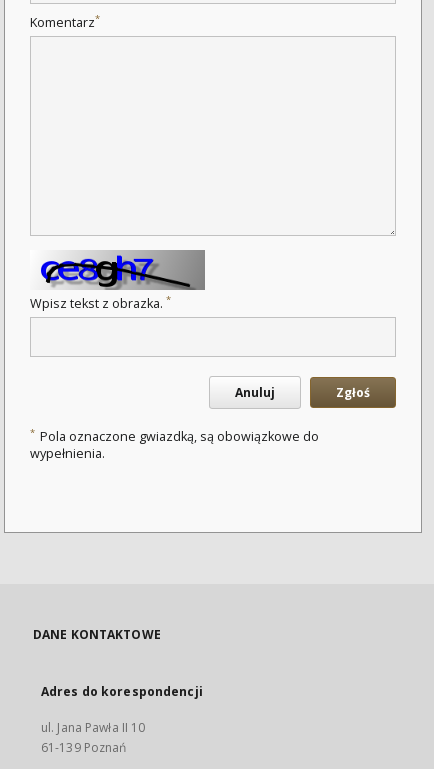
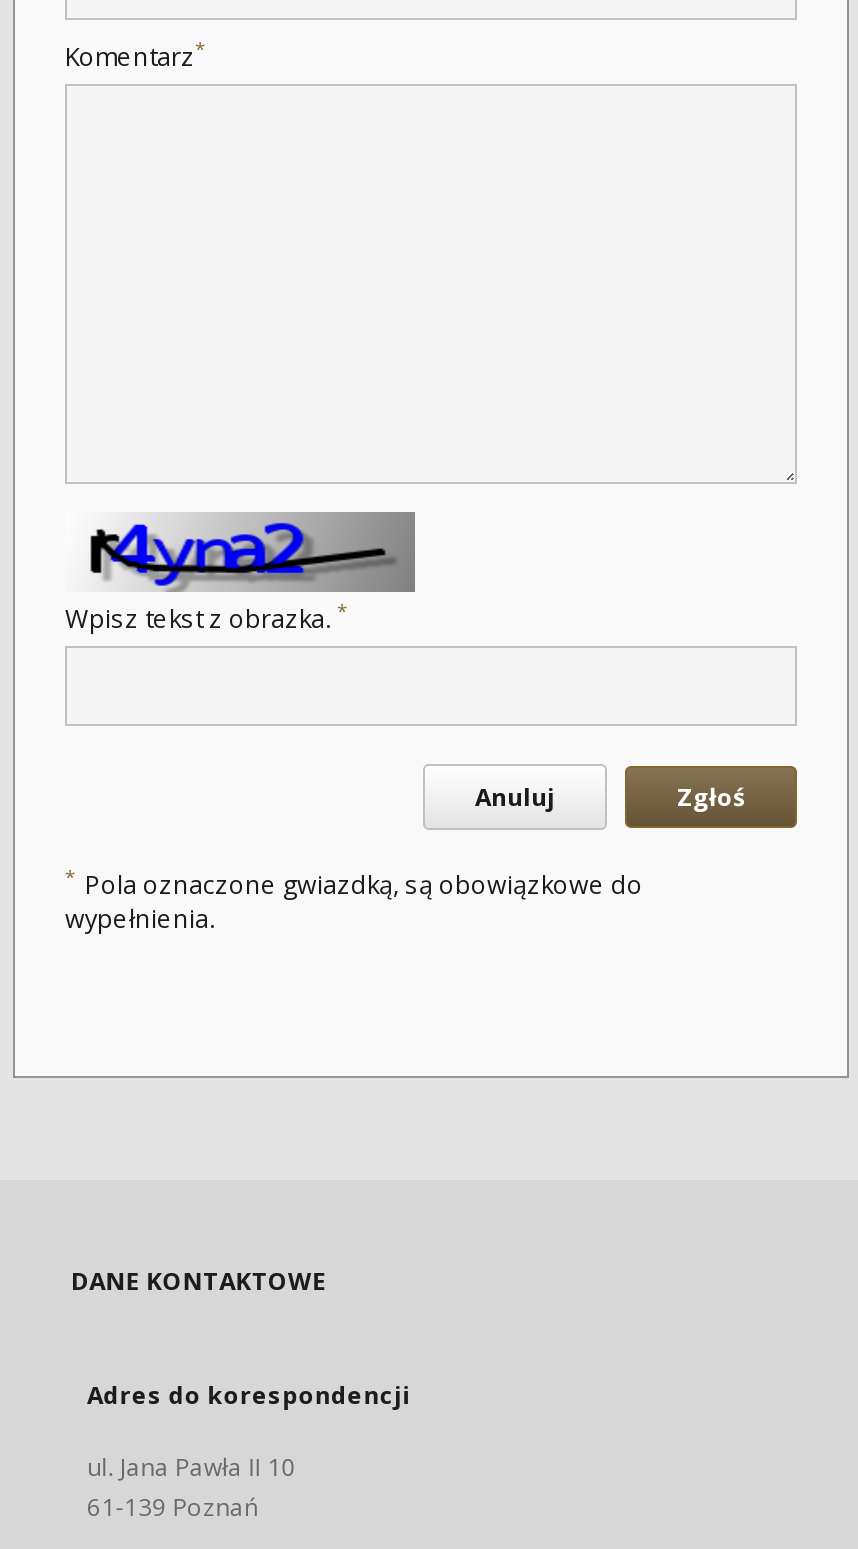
[40,254,194,290] [image] -> [87,520,395,592] [image]

